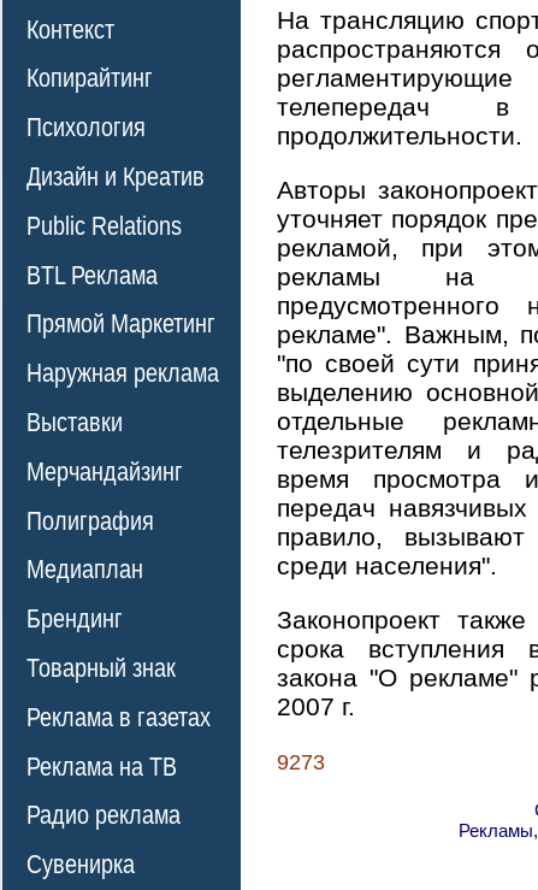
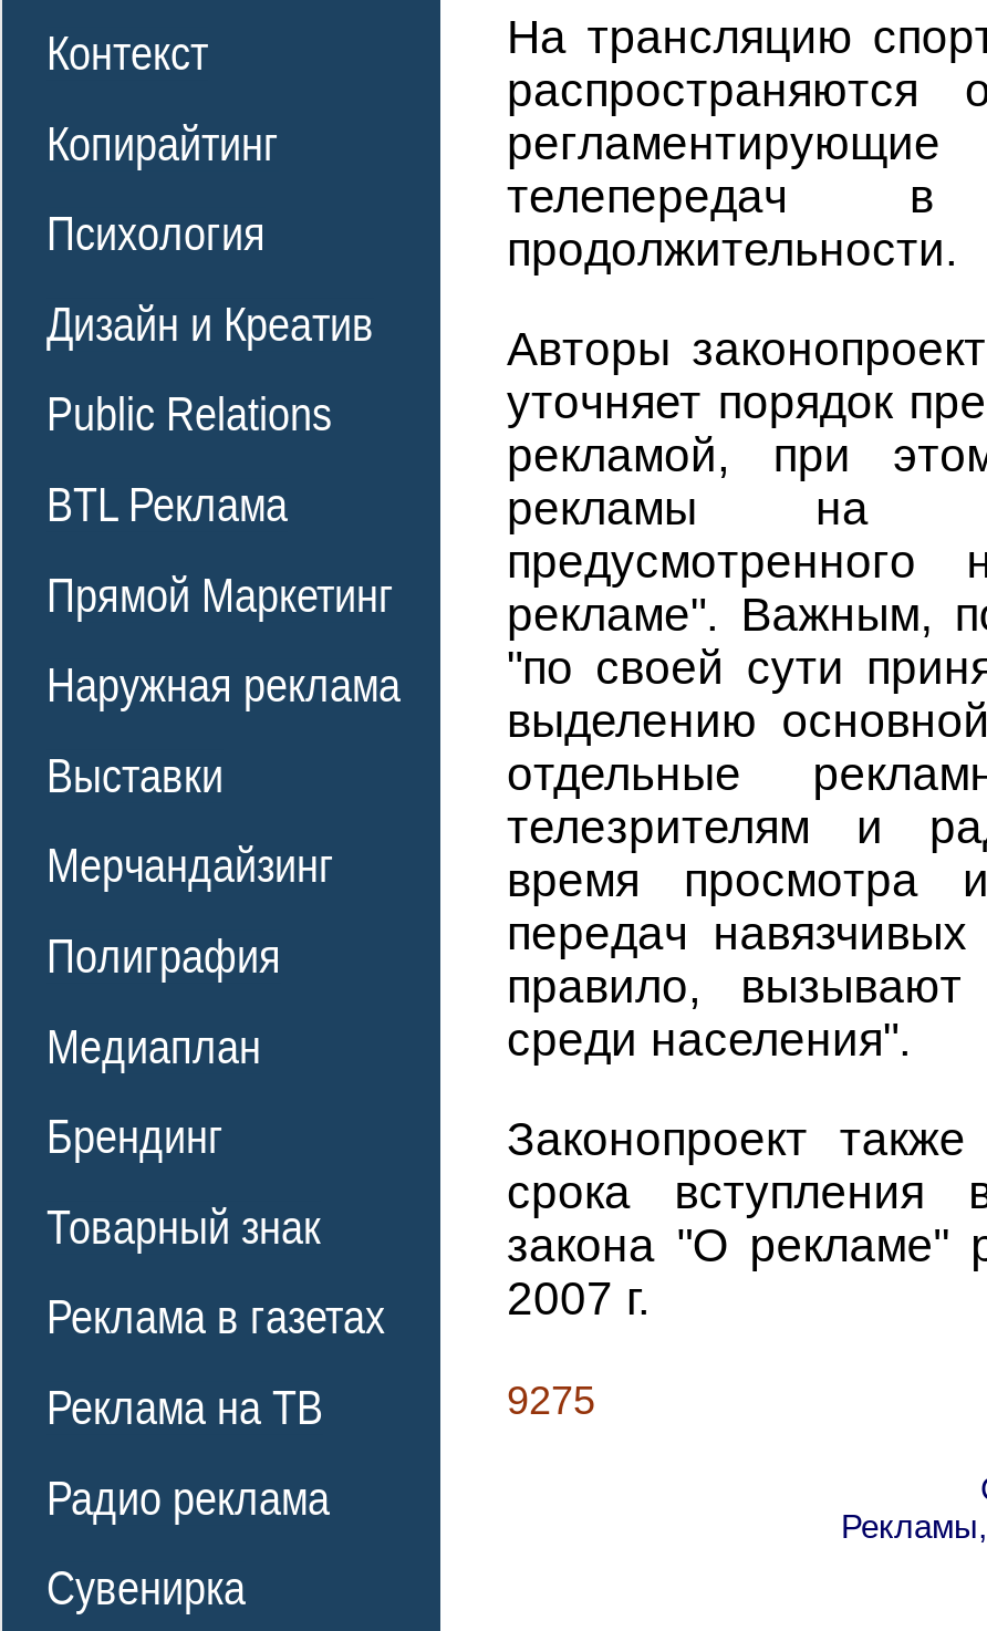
[277,750,325,774] 9273 -> [507,1379,595,1423] 9275

